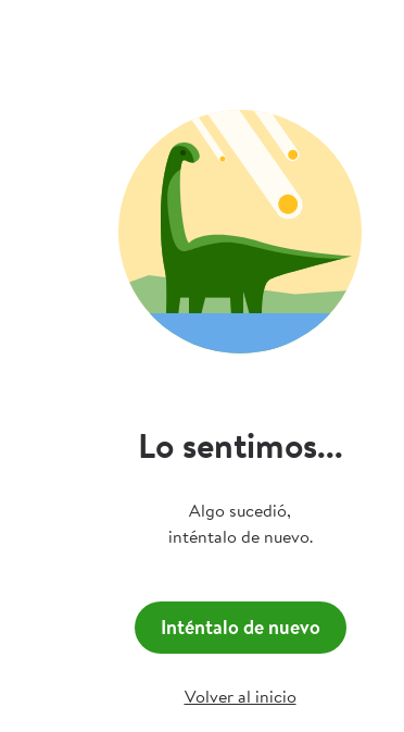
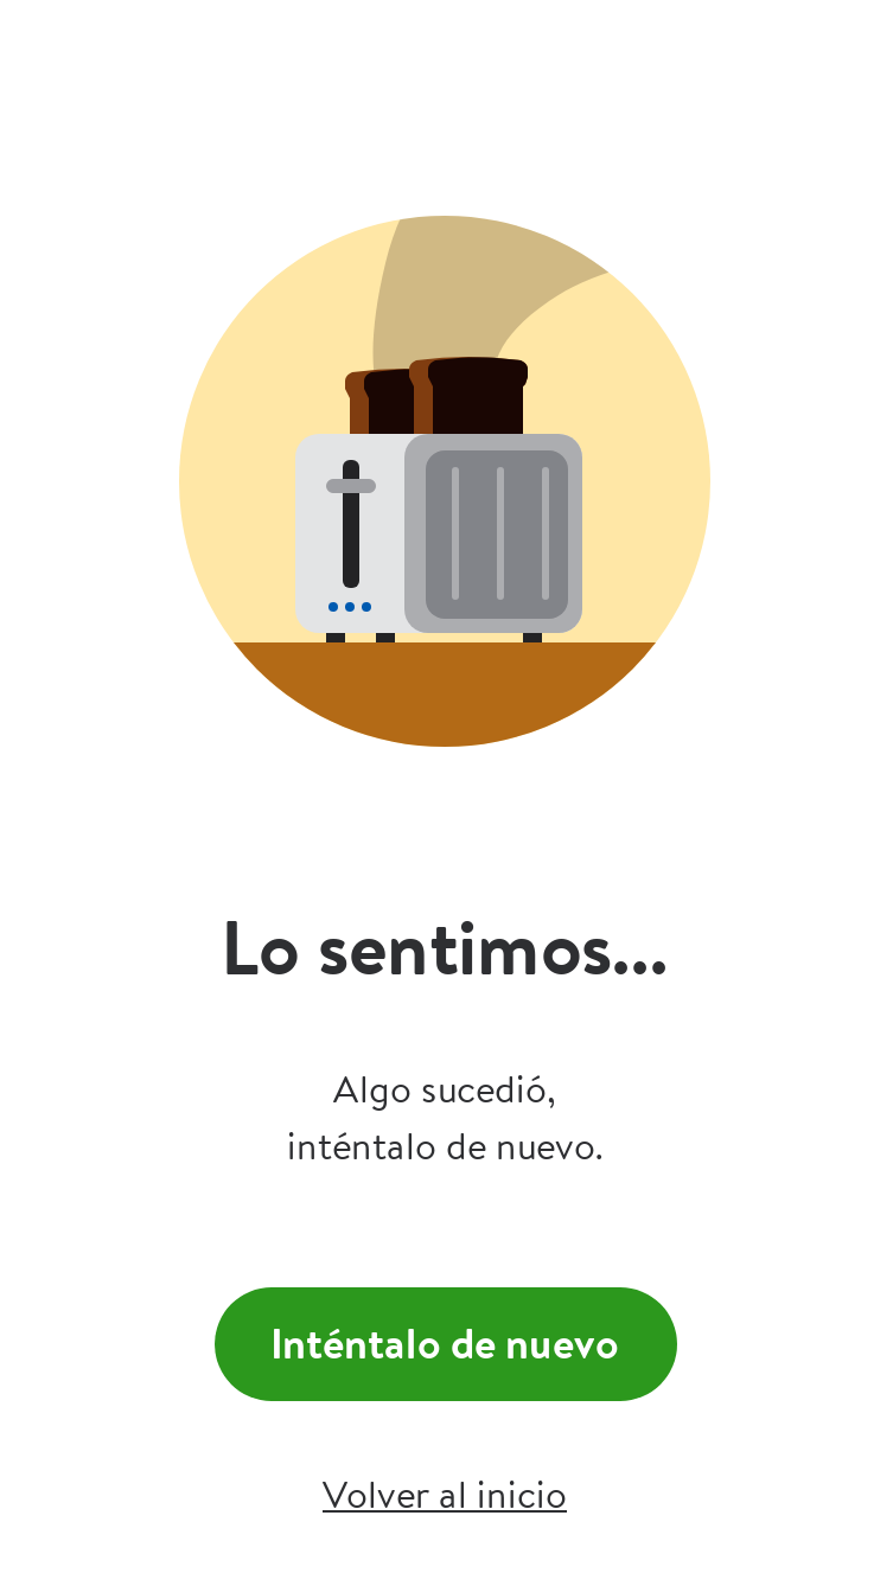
[129,111,351,355] [image] -> [205,216,682,749] [image]

